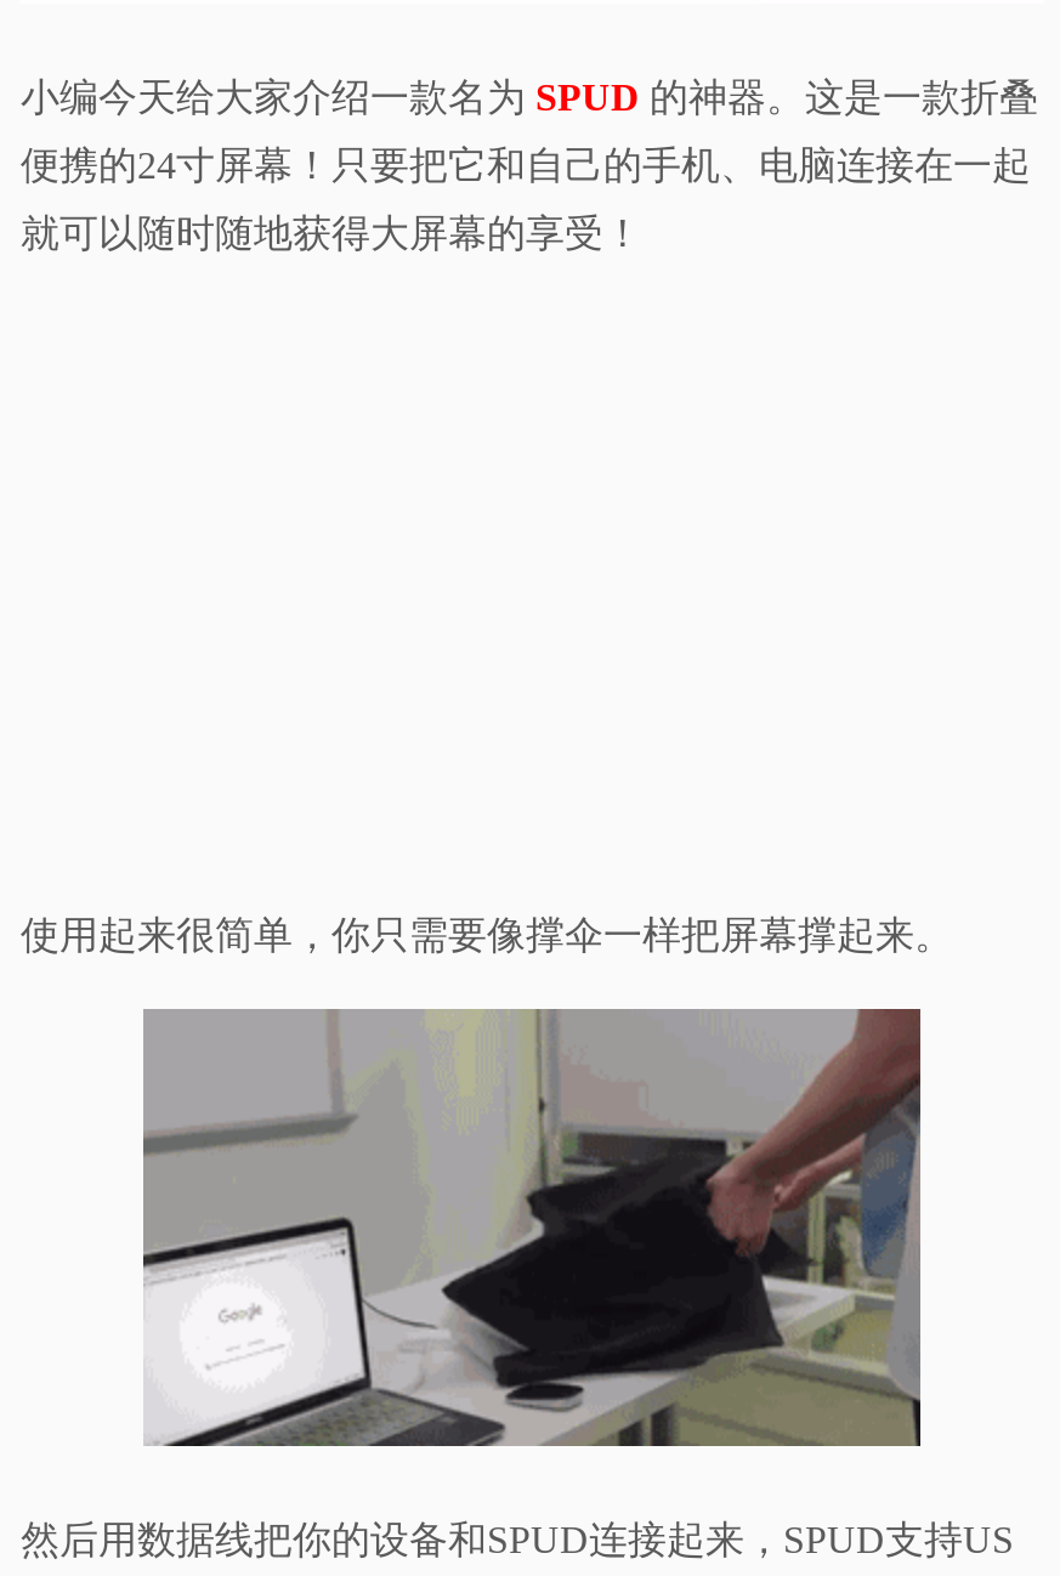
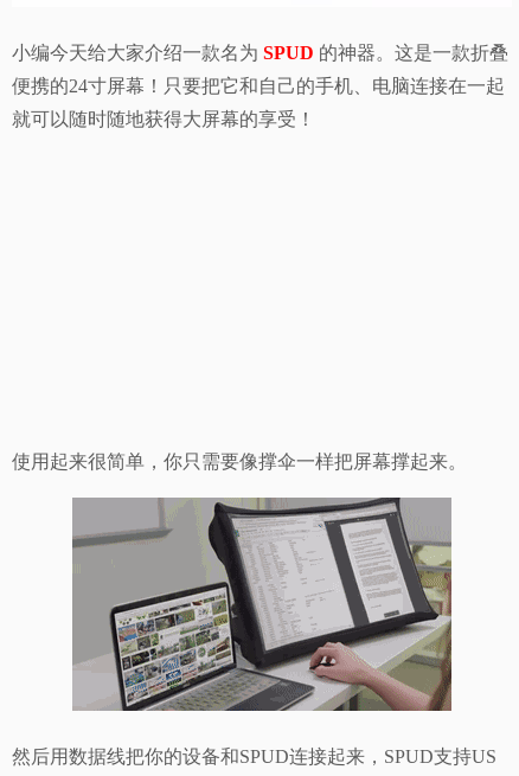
[143,1009,923,1446] [image] -> [72,498,453,711] [image]

